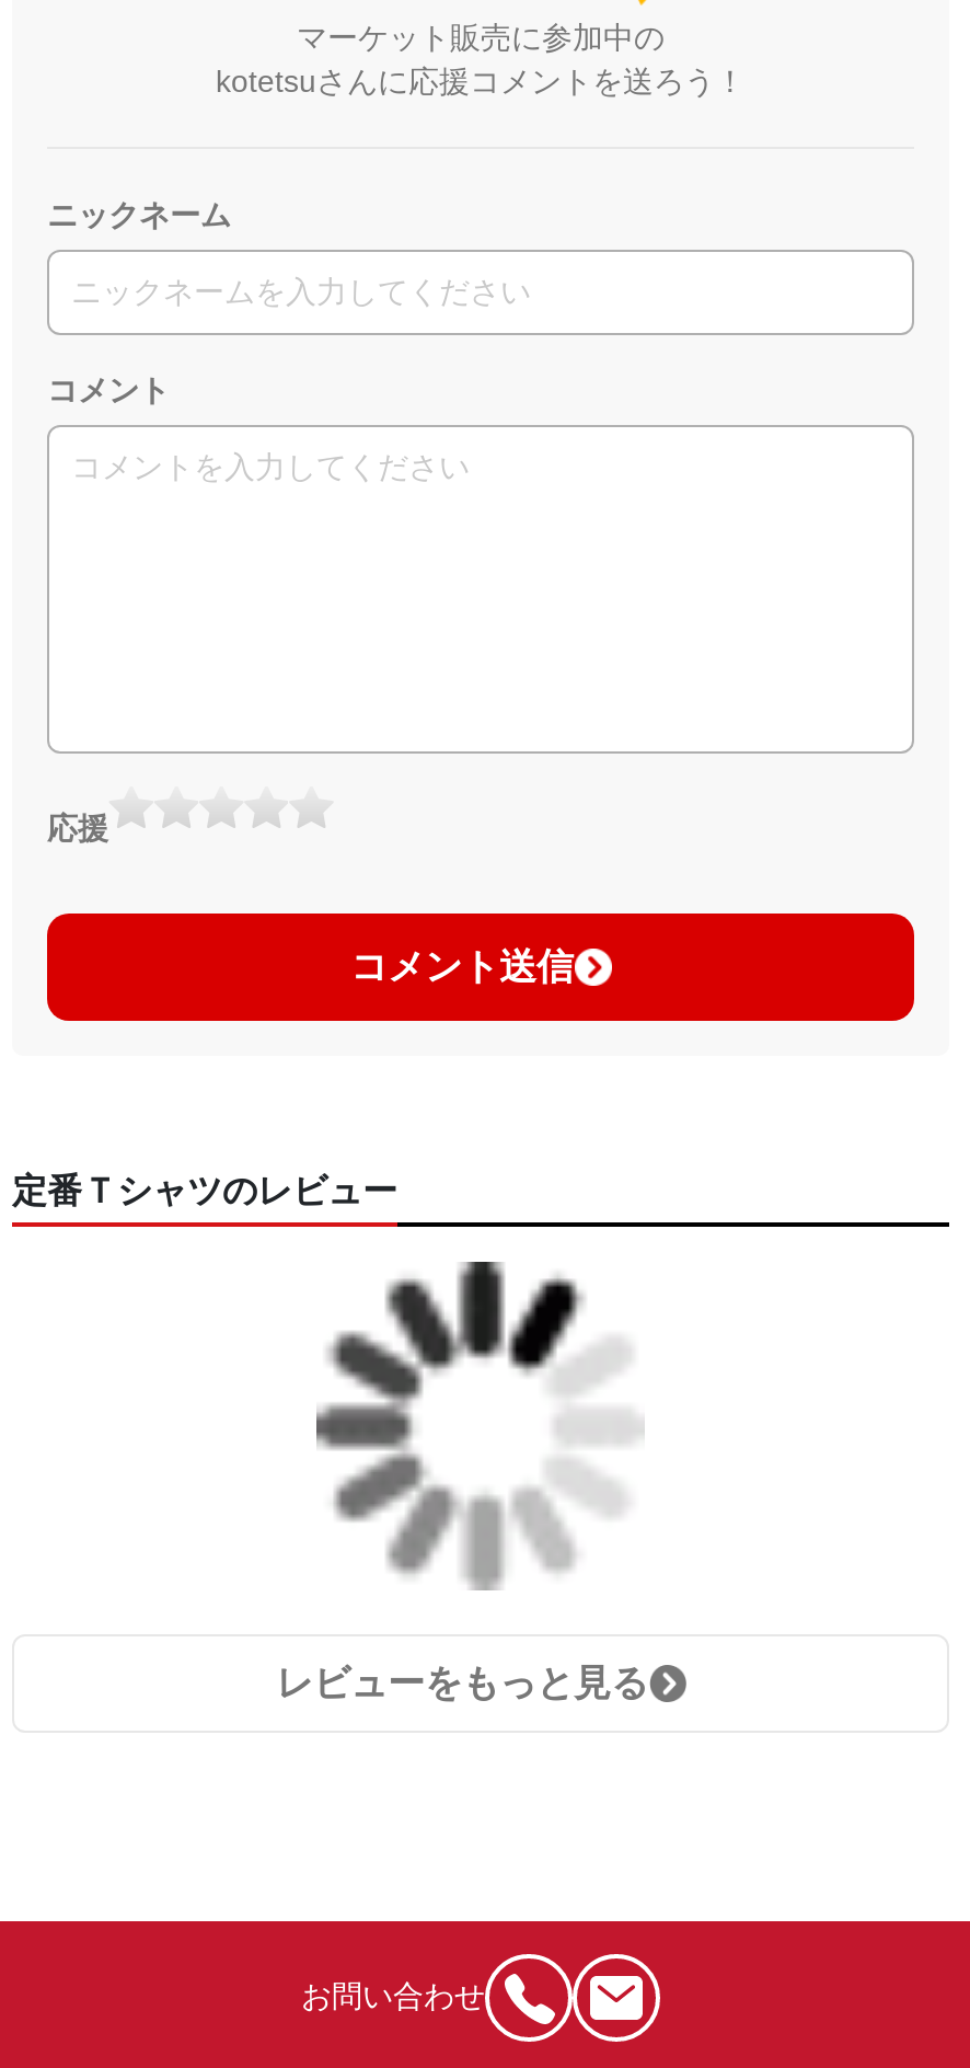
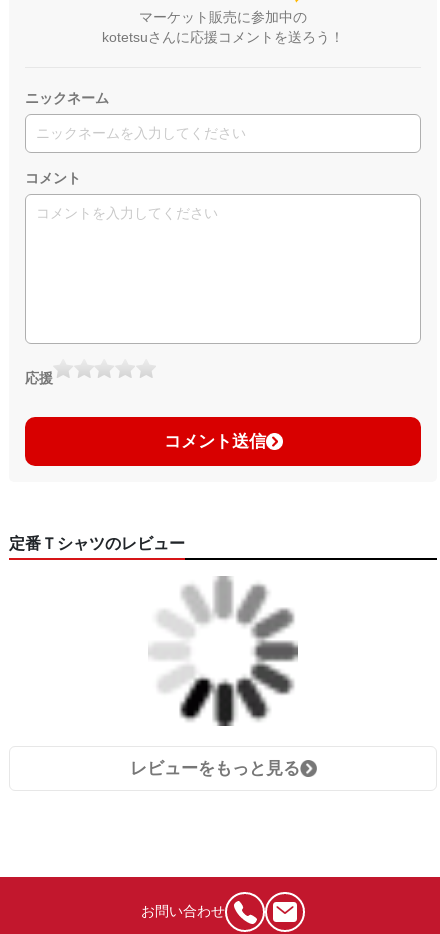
[316,1262,643,1588] [image] -> [149,577,298,726] [image]

